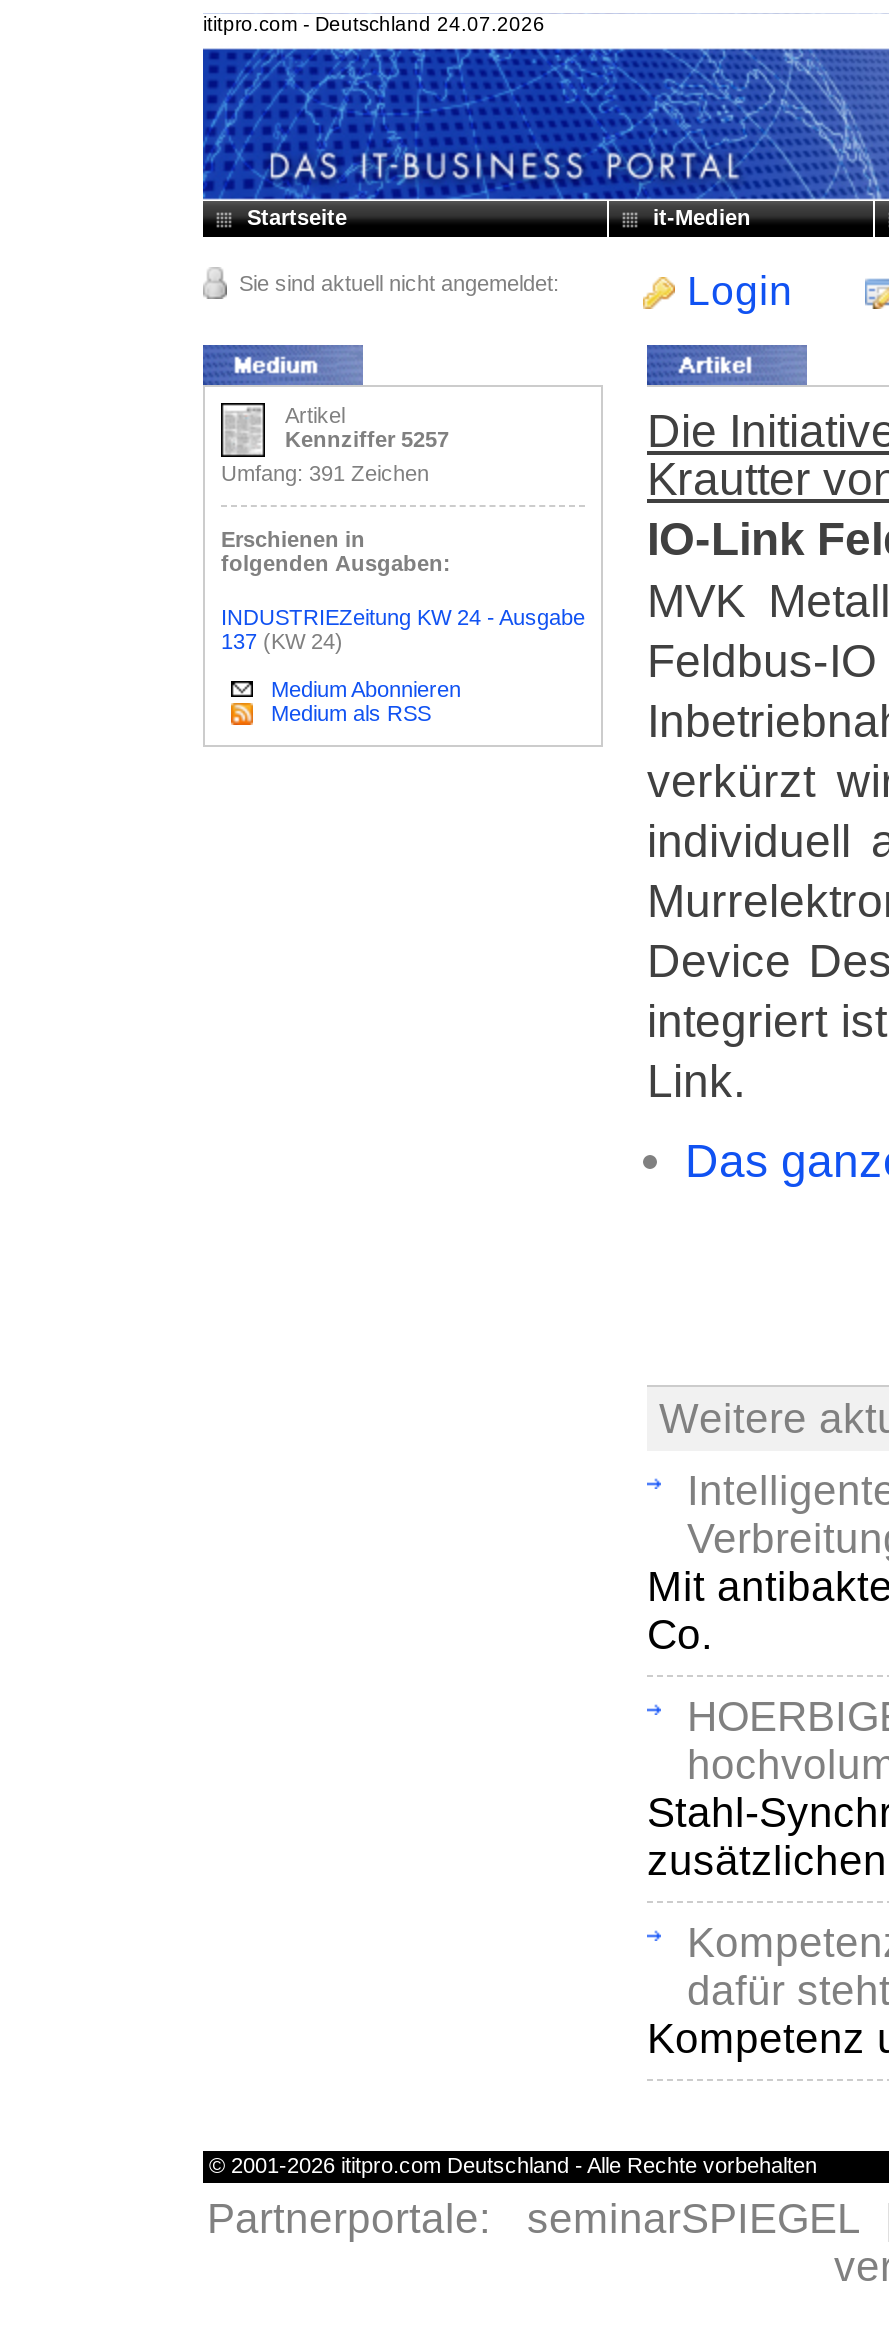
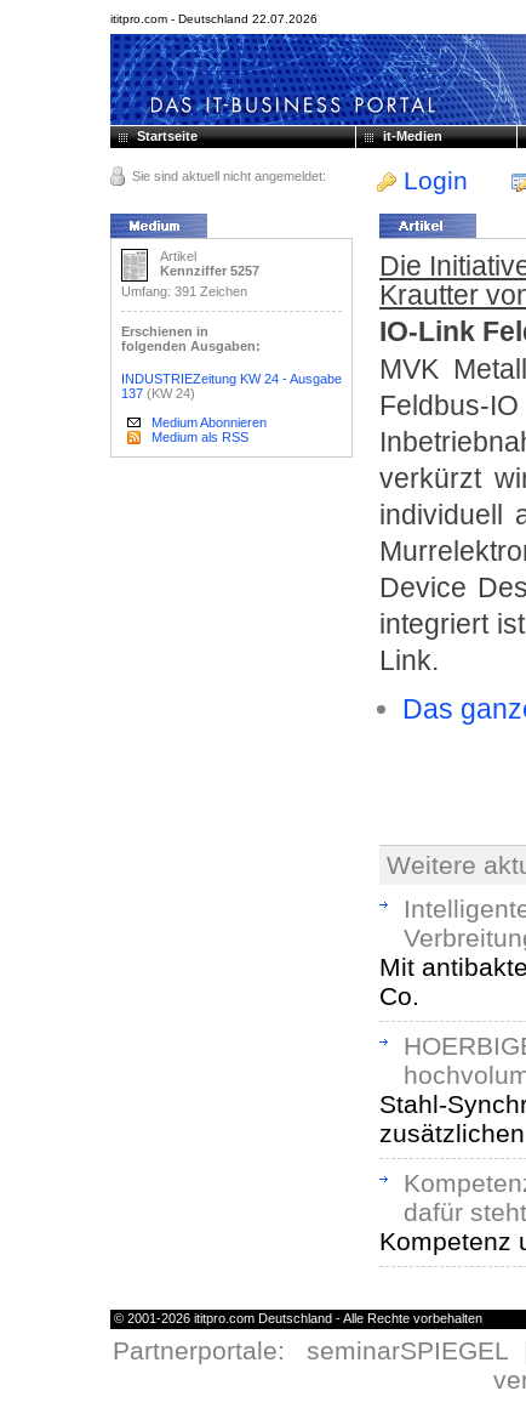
[203,13,545,35] ititpro.com - Deutschland 24.07.2026 -> [110,12,318,25] ititpro.com - Deutschland 22.07.2026

